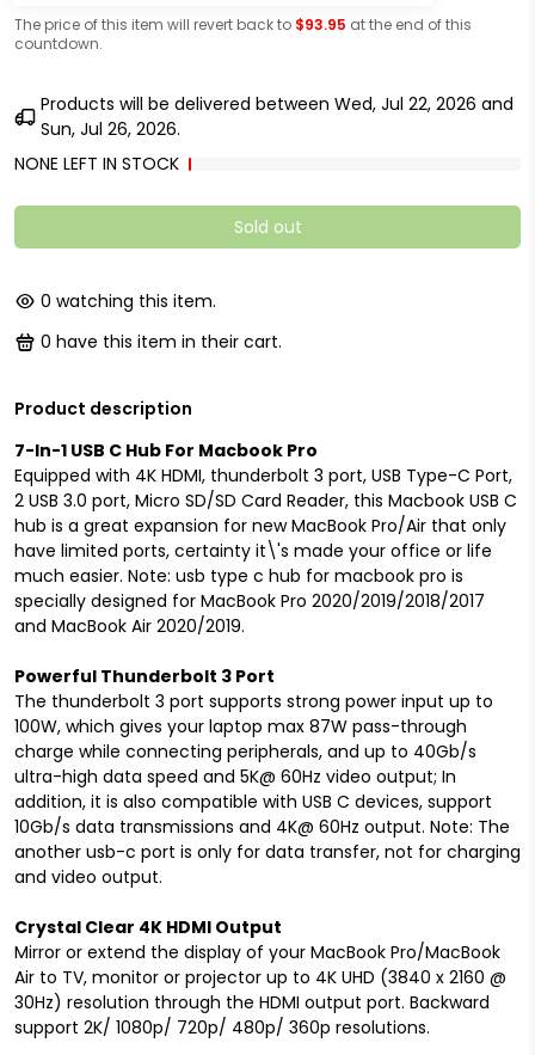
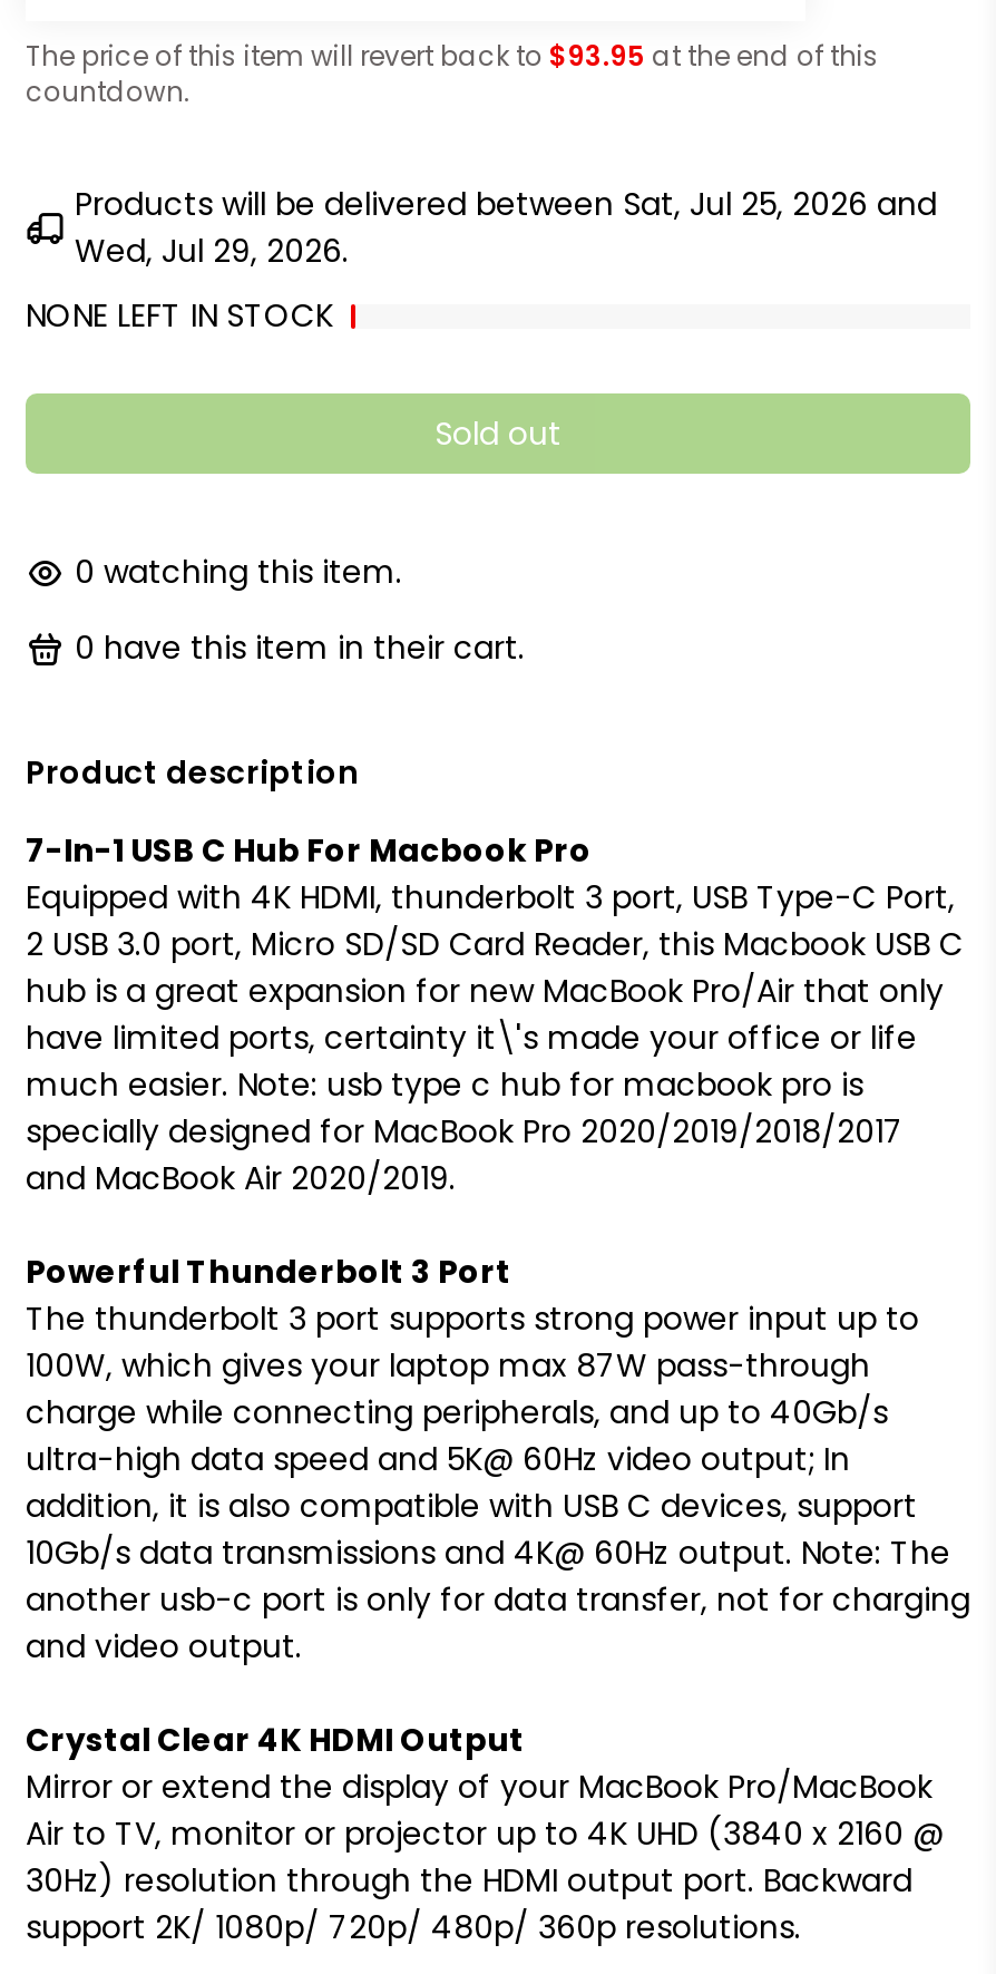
[41,92,514,115] Products will be delivered between Wed, Jul 22, 2026 and -> [75,181,937,225] Products will be delivered between Sat, Jul 25, 2026 and
[41,117,180,141] Sun, Jul 26, 2026. -> [75,228,349,272] Wed, Jul 29, 2026.

